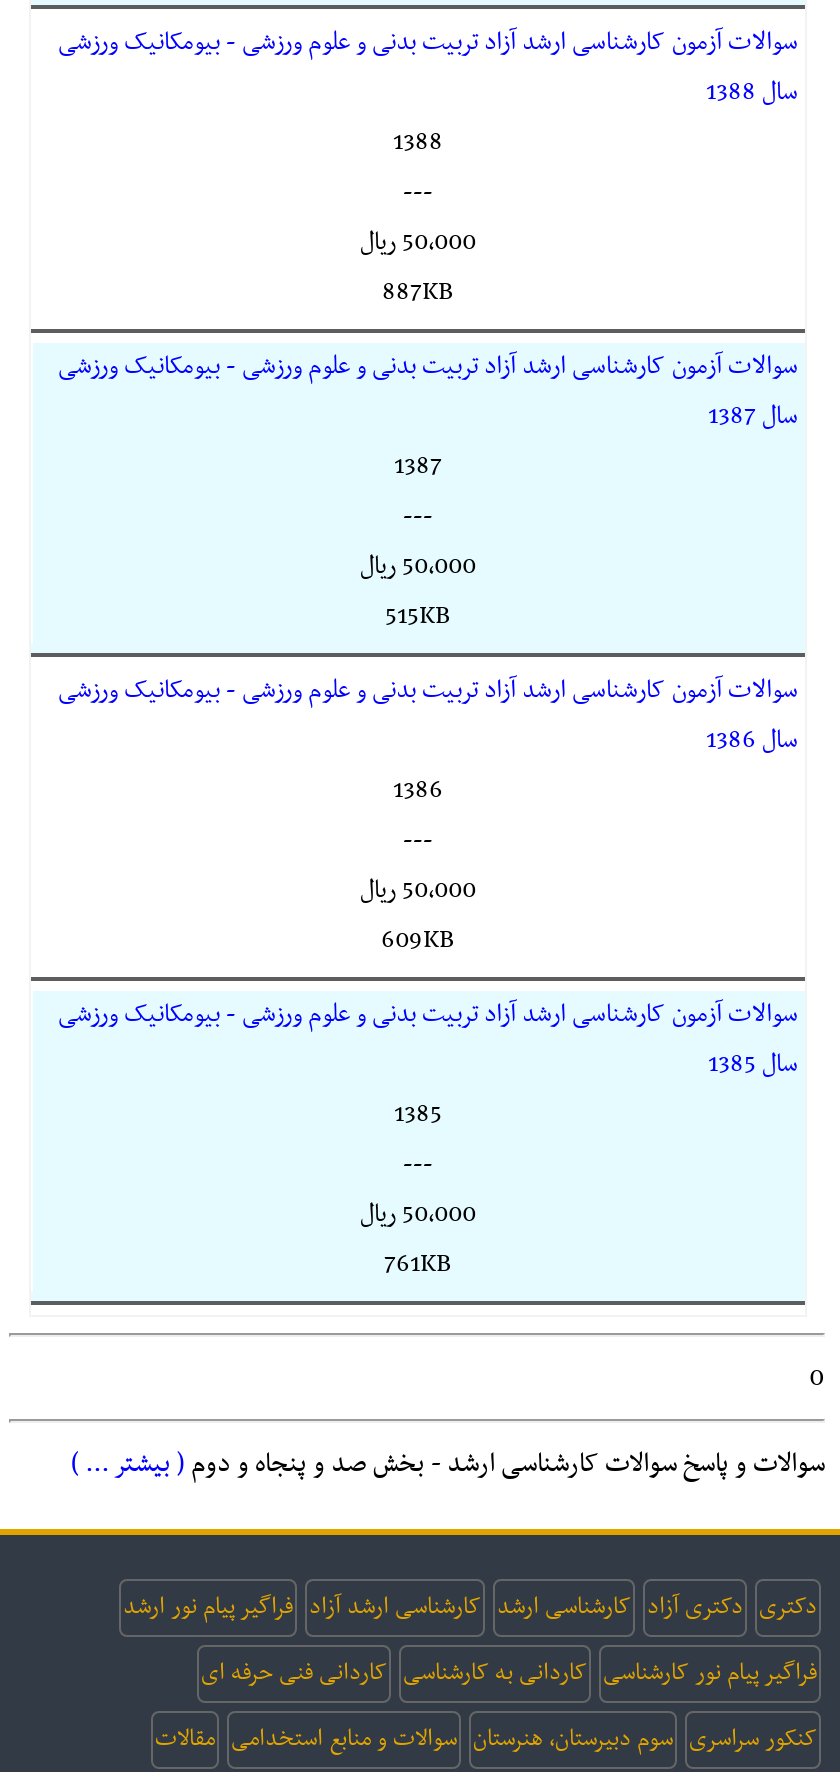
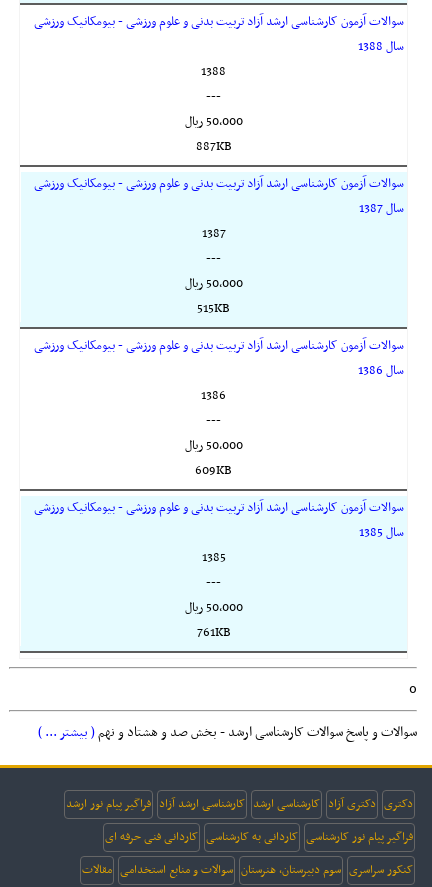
[71,1441,825,1487] سوالات و پاسخ سوالات کارشناسی ارشد - بخش صد و پنجاه و دوم ( بیشتر ... ) -> [38,721,417,744] سوالات و پاسخ سوالات کارشناسی ارشد - بخش صد و هشتاد و نهم ( بیشتر ... )

